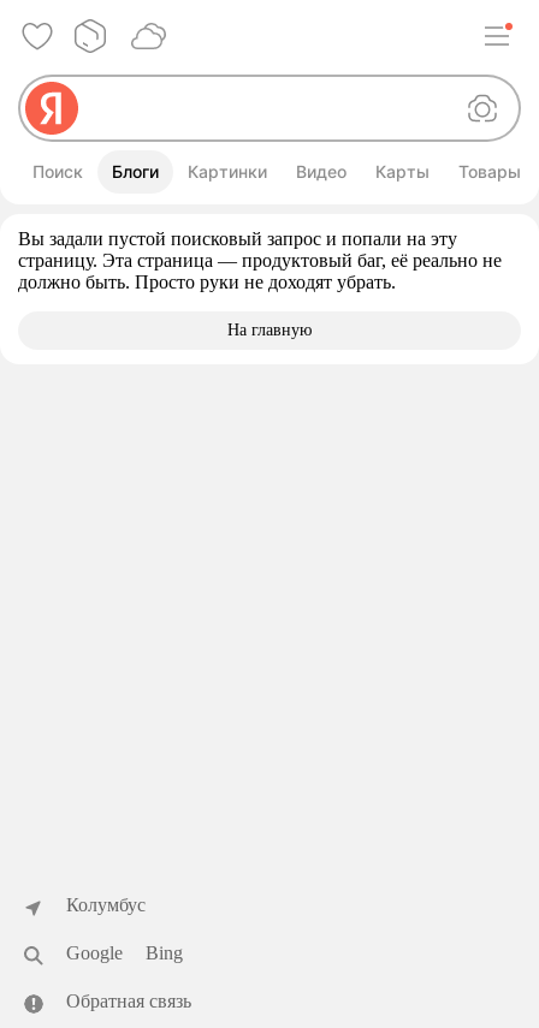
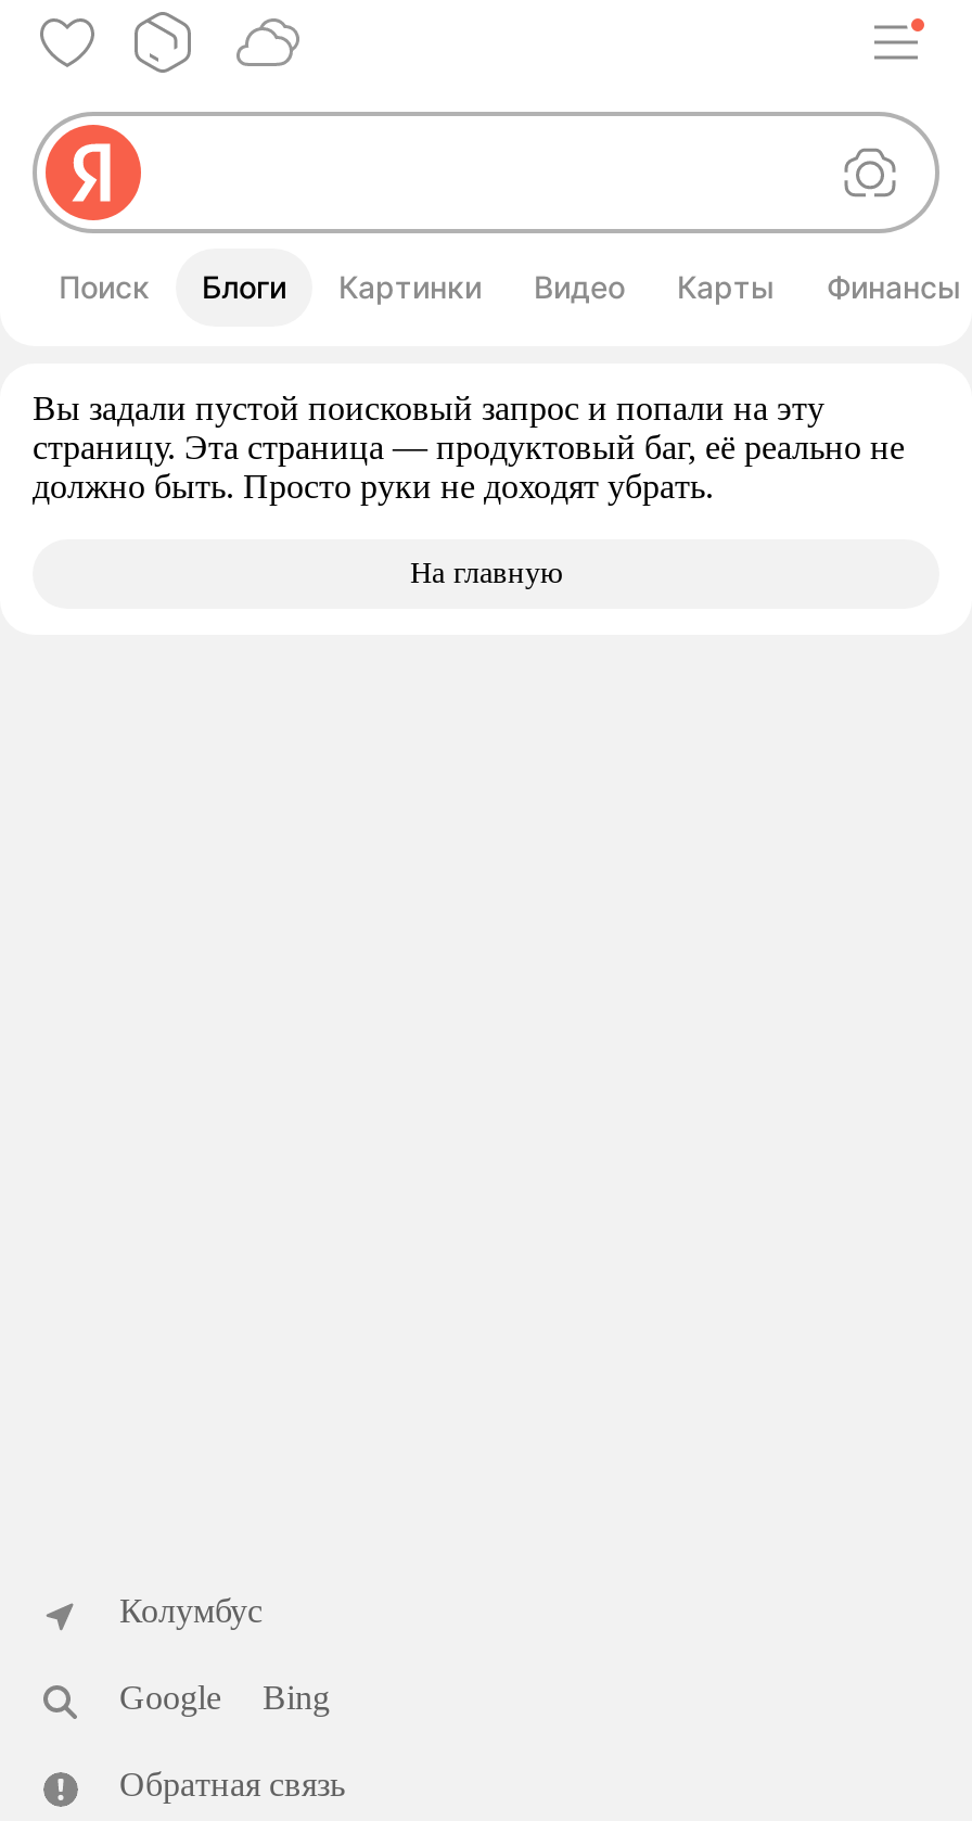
[458,161,521,182] Товары -> [827,268,961,305] Финансы

